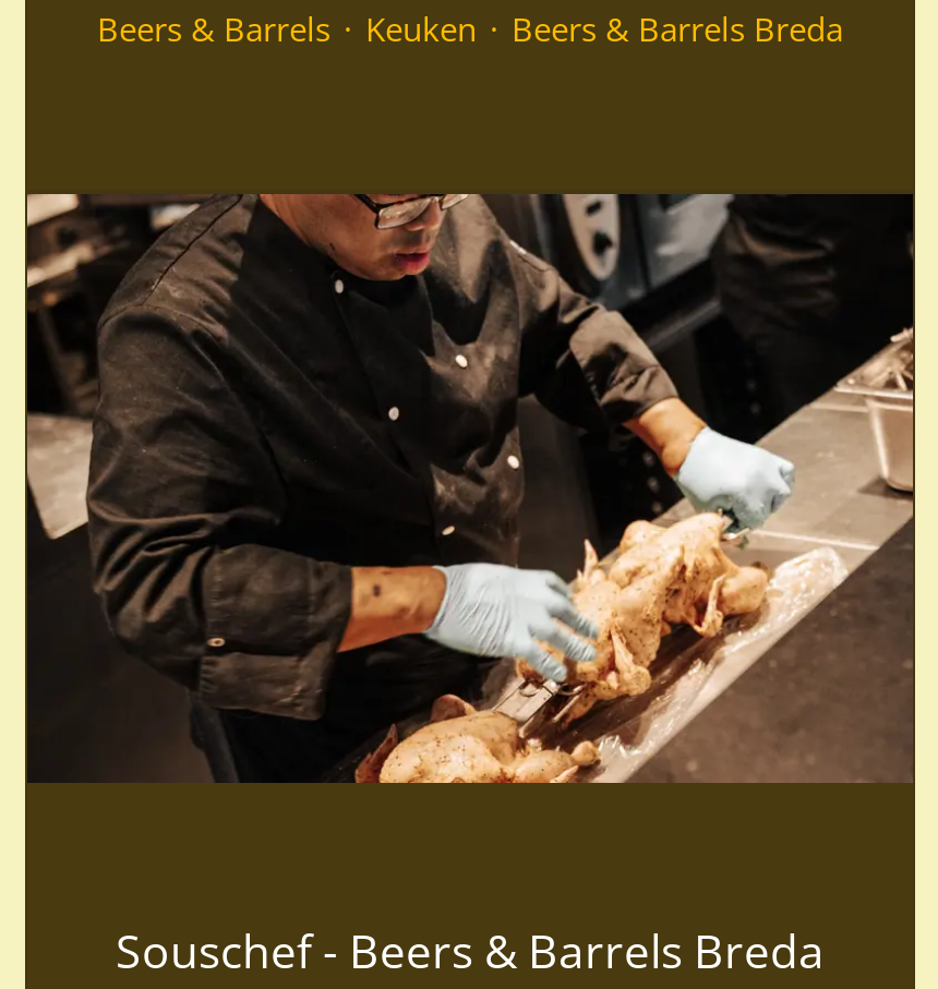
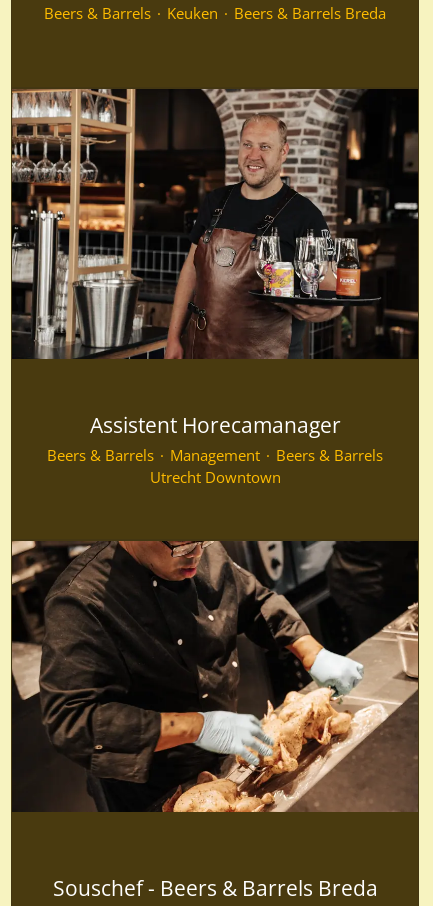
none -> [11,88,418,360] [image]
none -> [47,410,383,488] Assistent Horecamanager | Beers & Barrels · Management · Beers & Barrels | Utrecht Downtown

